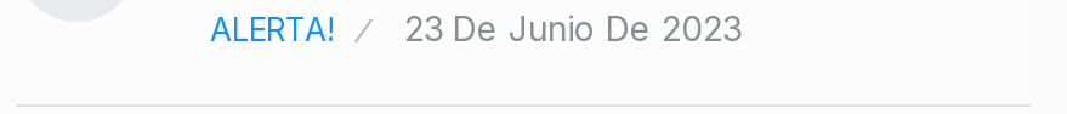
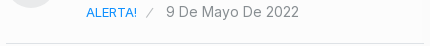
[210,7,742,48] ALERTA! 23 De Junio De 2023 -> [86,3,299,20] ALERTA! 9 De Mayo De 2022

